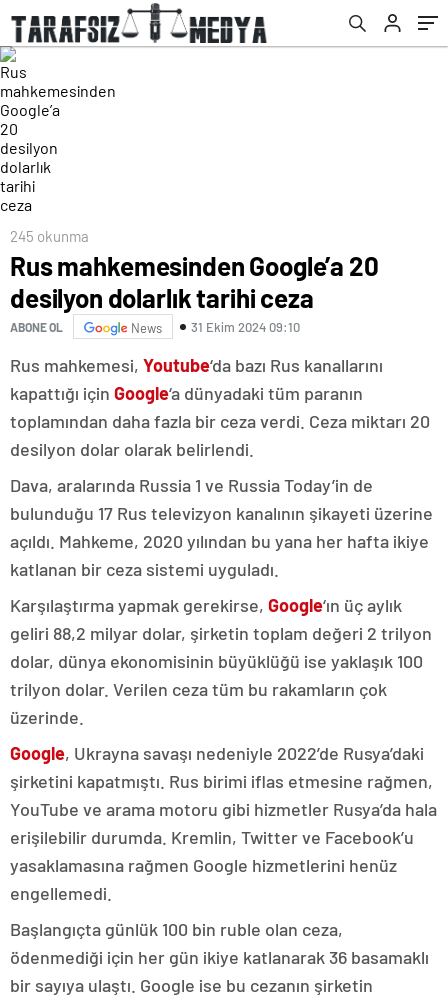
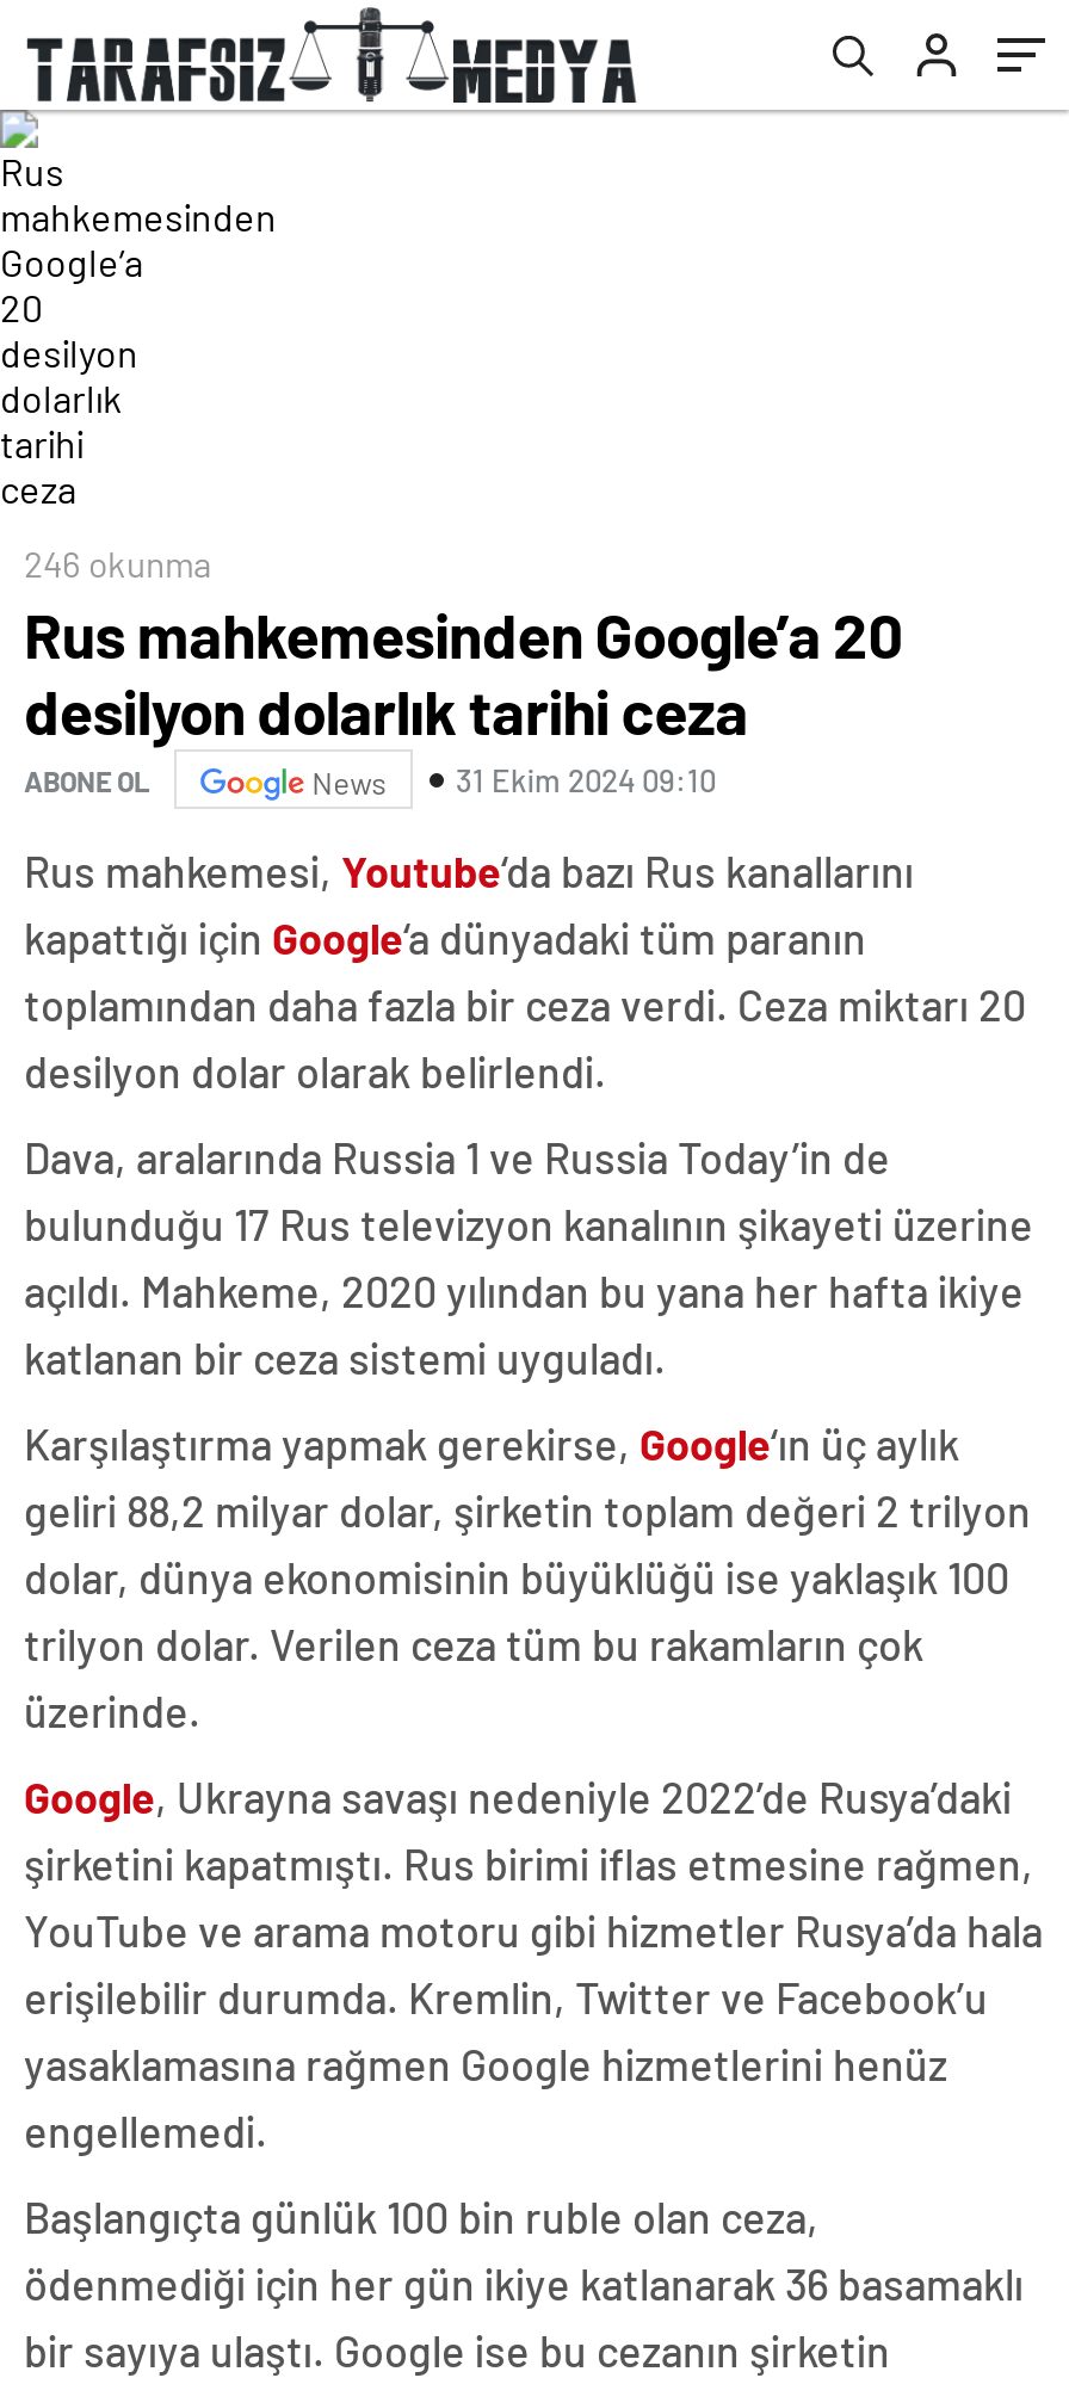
[10,227,89,245] 245 okunma -> [24,542,212,585] 246 okunma

